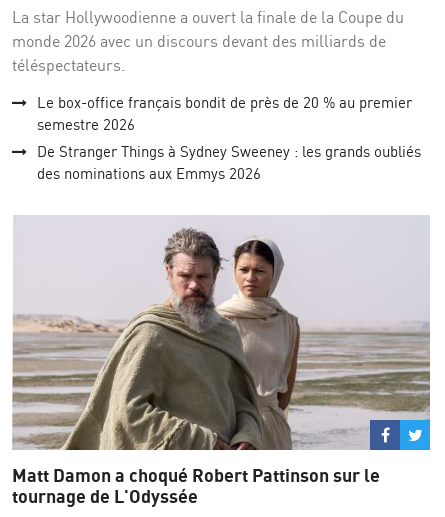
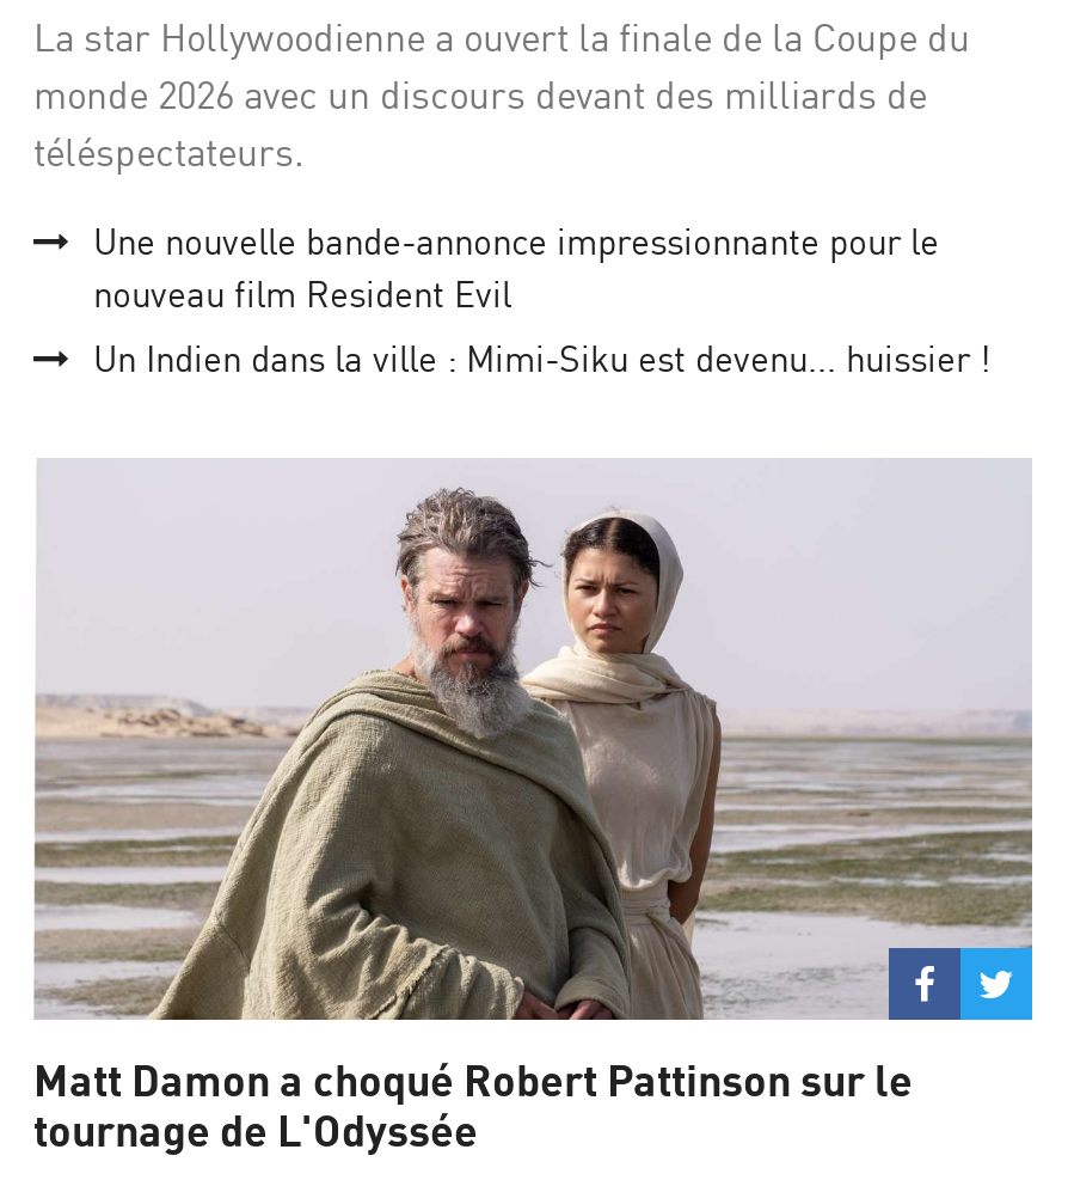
[37,93,421,183] Le box-office français bondit de près de 20 % au premier | semestre 2026 | De Stranger Things à Sydney Sweeney : les grands oubliés | des nominations aux Emmys 2026 -> [93,217,992,379] Une nouvelle bande-annonce impressionnante pour le | nouveau film Resident Evil | Un Indien dans la ville : Mimi-Siku est devenu... huissier !

